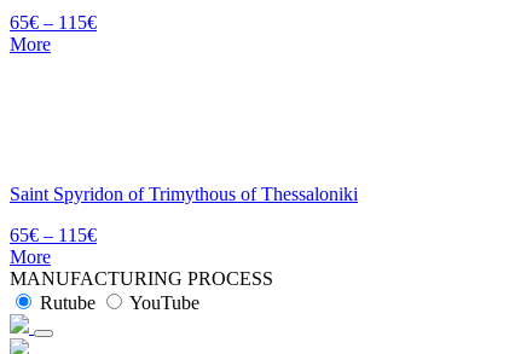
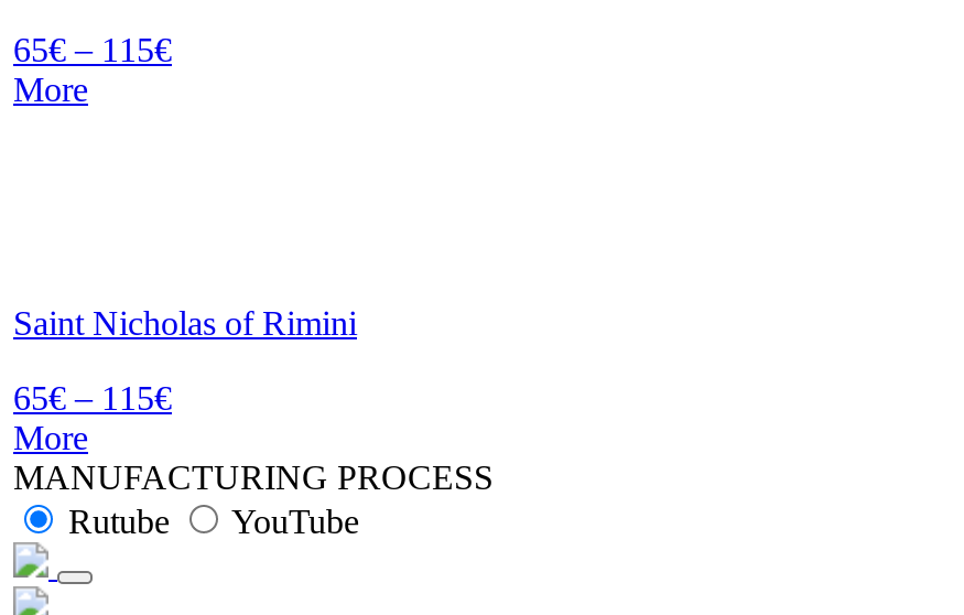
[10,183,358,204] Saint Spyridon of Trimythous of Thessaloniki -> [13,303,357,341] Saint Nicholas of Rimini

